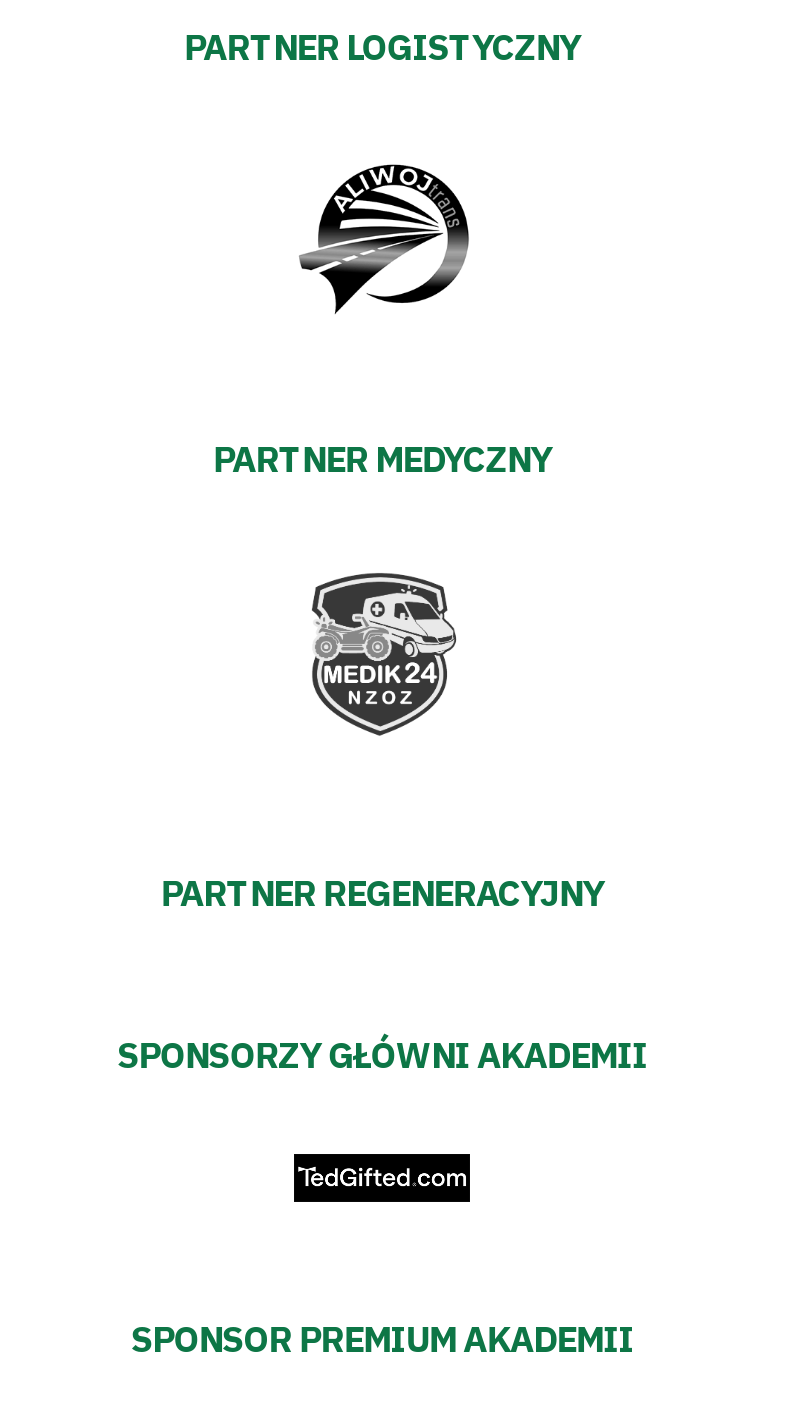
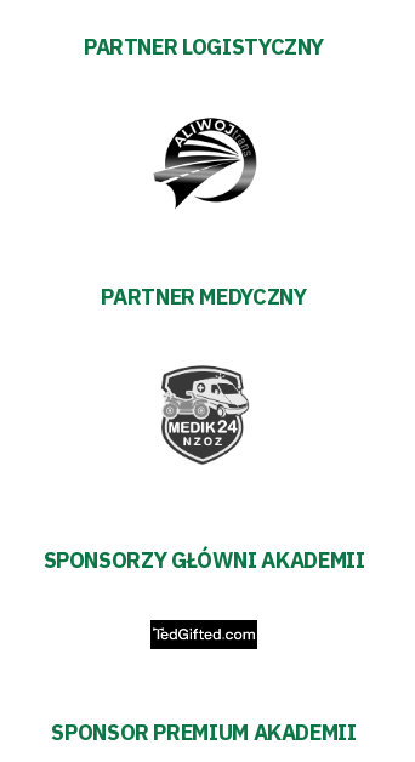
[161,869,603,915] PARTNER REGENERACYJNY -> none

